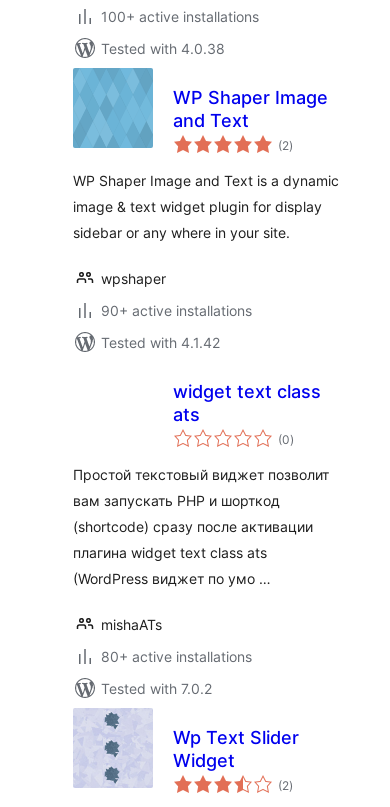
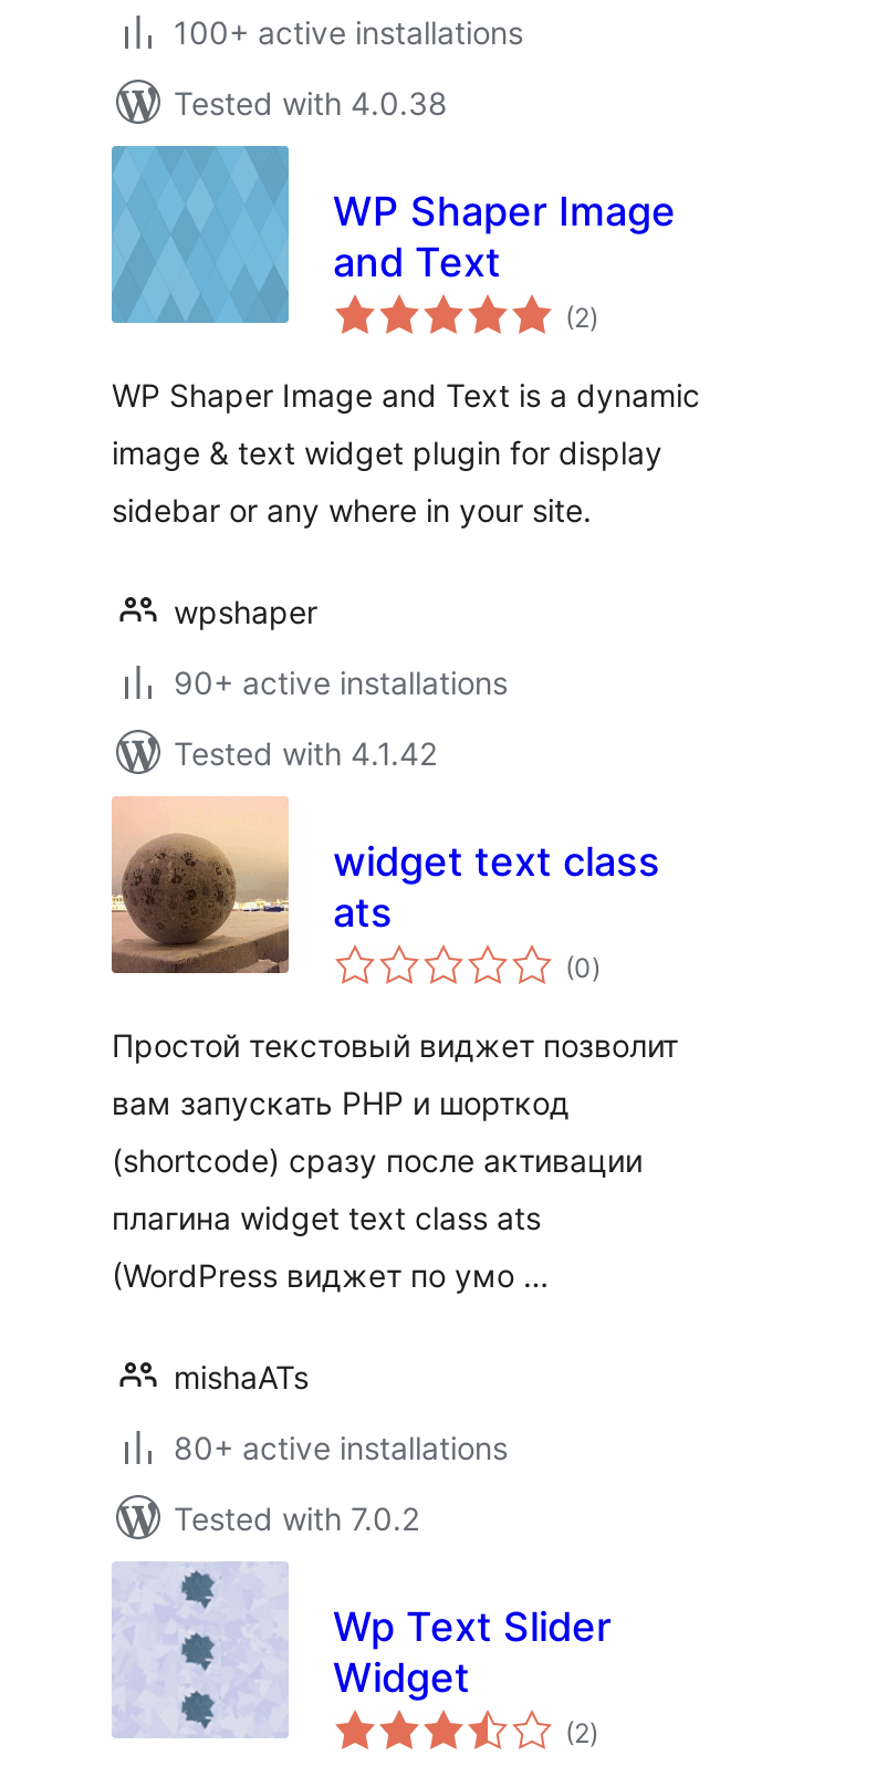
none -> [109,794,291,975] [image]

